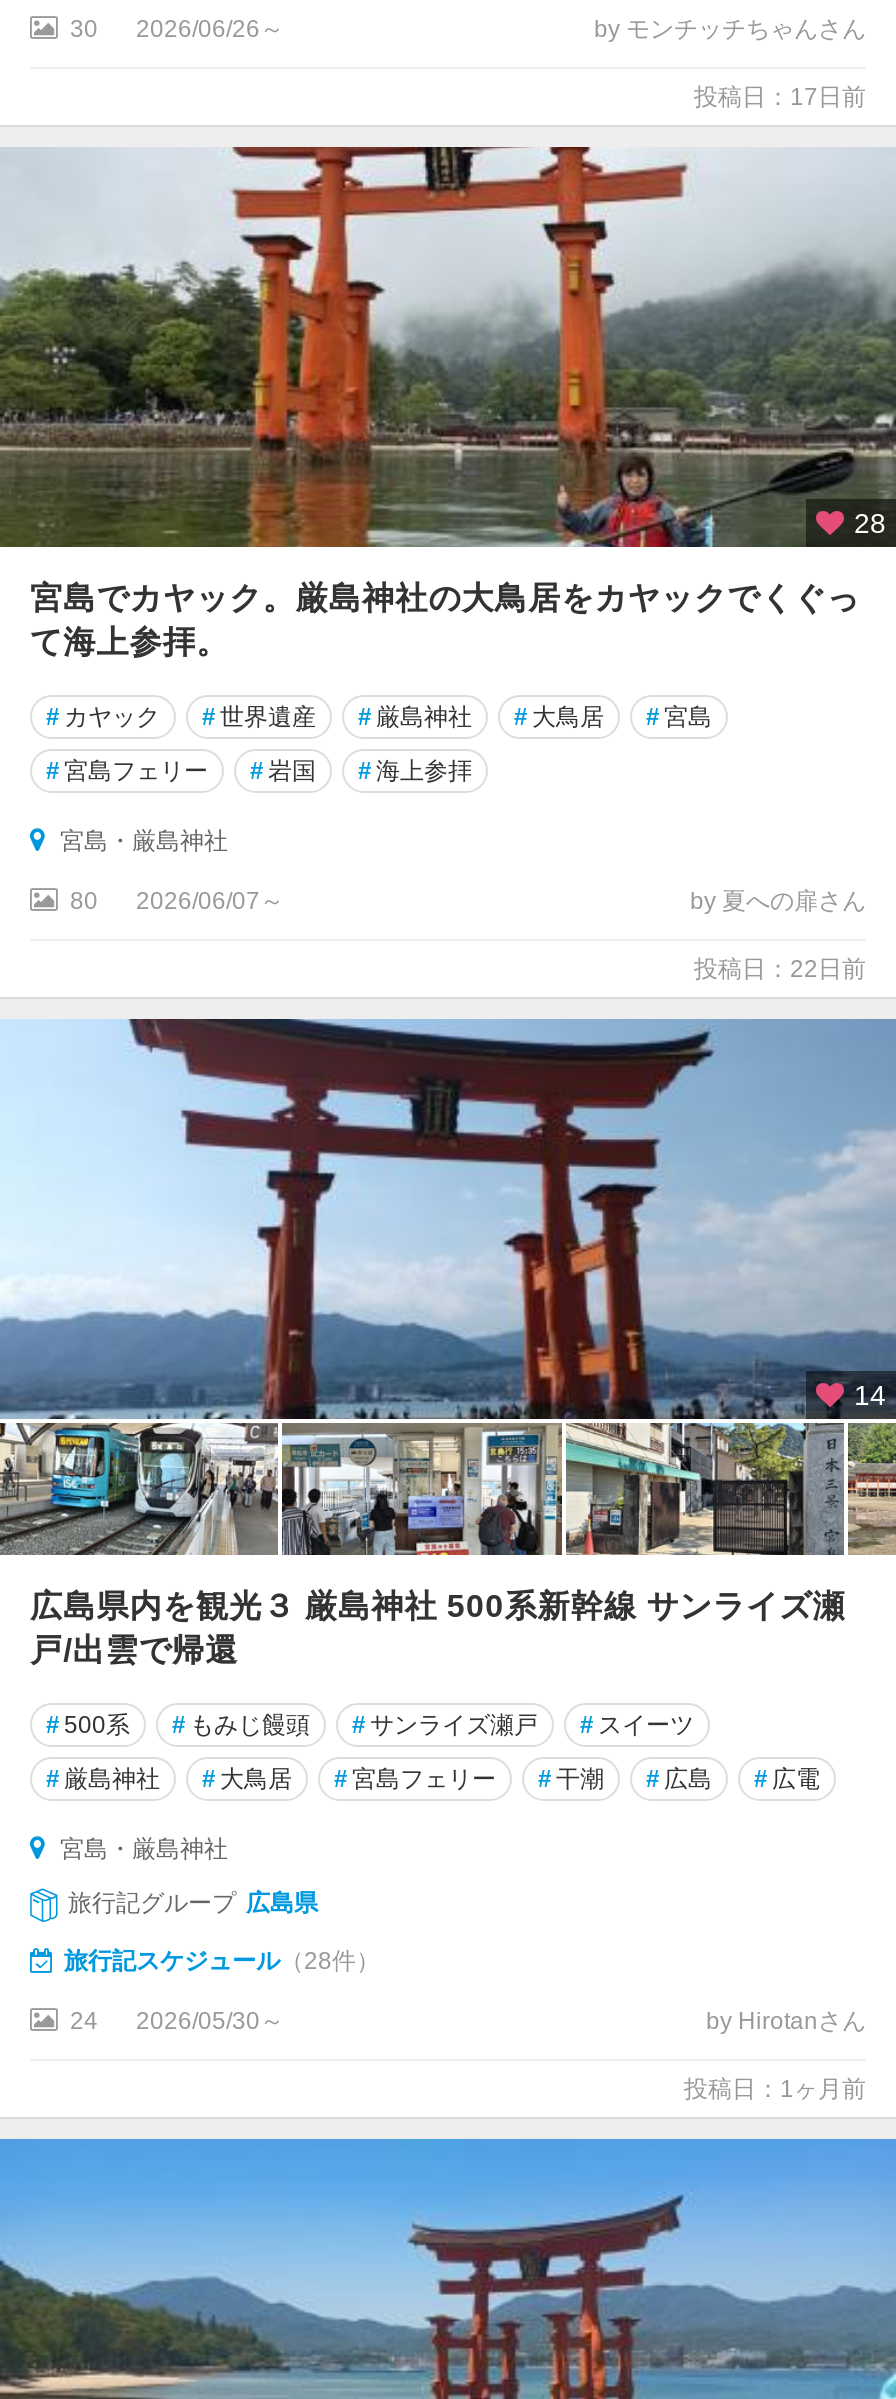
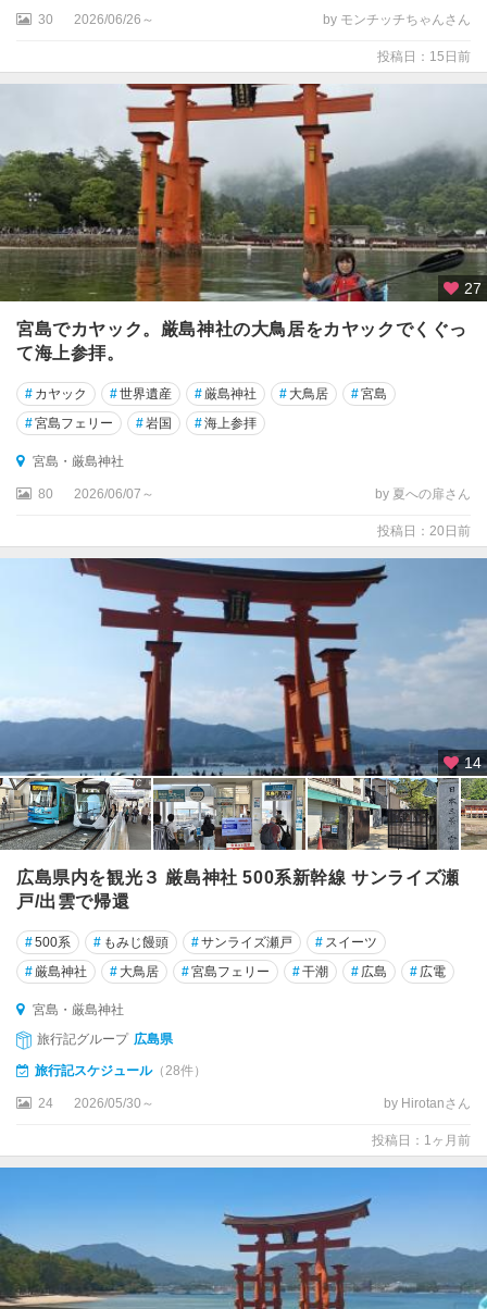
[694,84,866,112] 投稿日：17日前 -> [377,49,471,65] 投稿日：15日前
[854,508,886,540] 28 -> [464,280,482,297] 27
[694,956,866,984] 投稿日：22日前 -> [377,524,471,539] 投稿日：20日前

